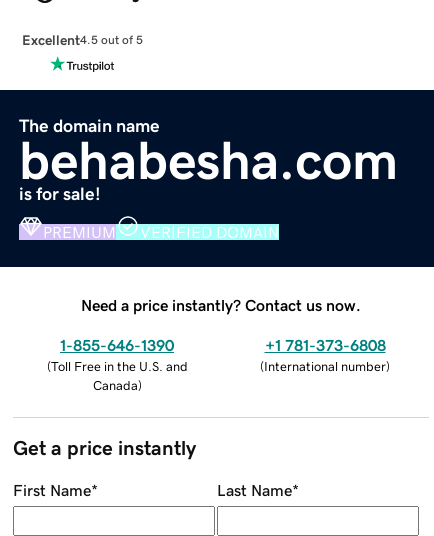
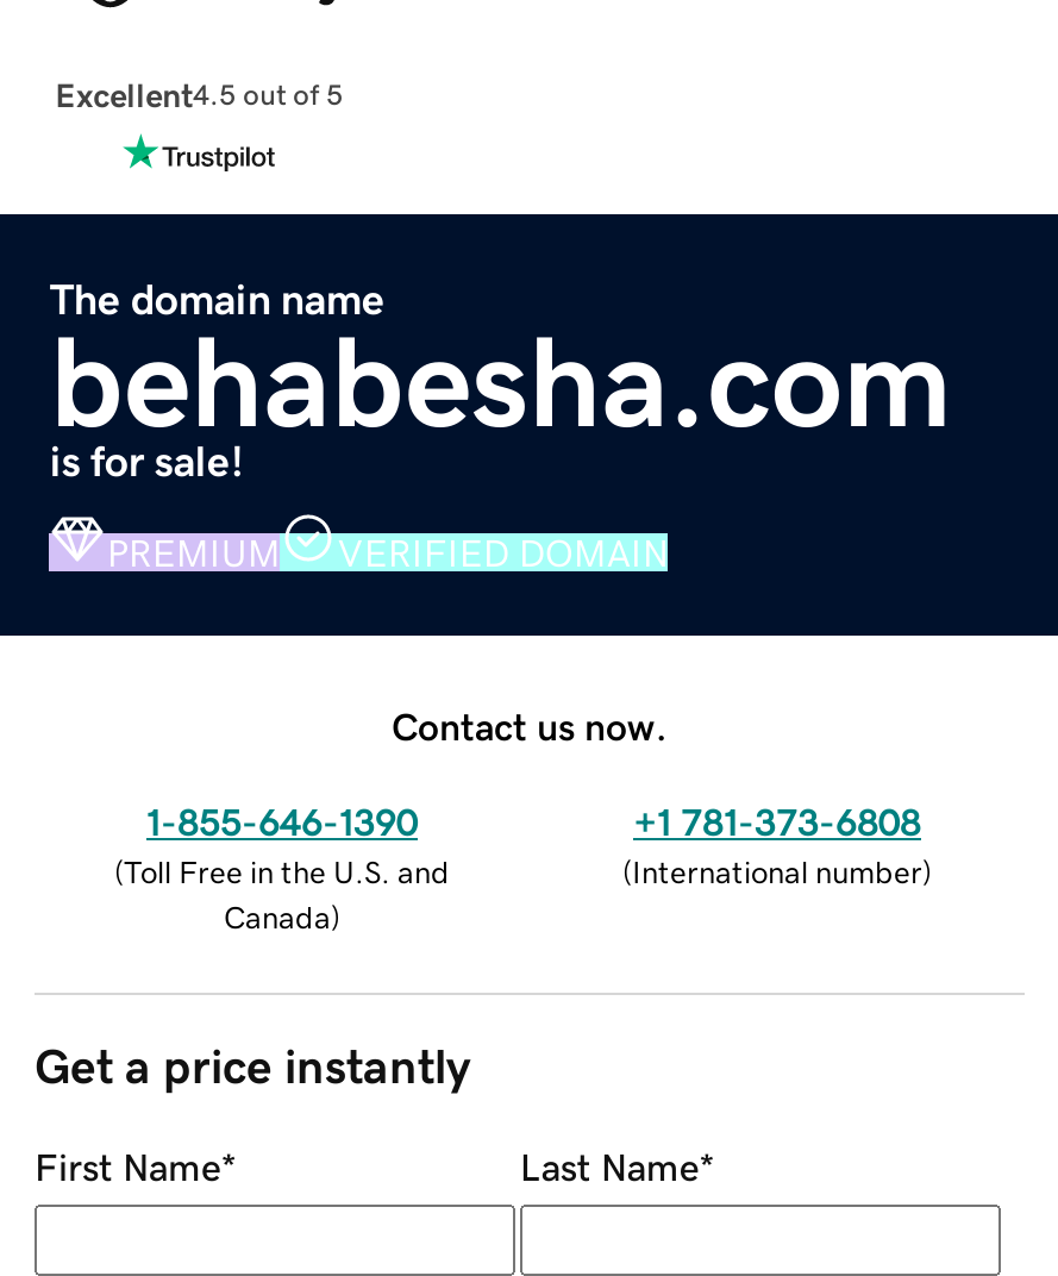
[81,297,361,313] Need a price instantly? Contact us now. -> [392,706,668,744] Contact us now.

